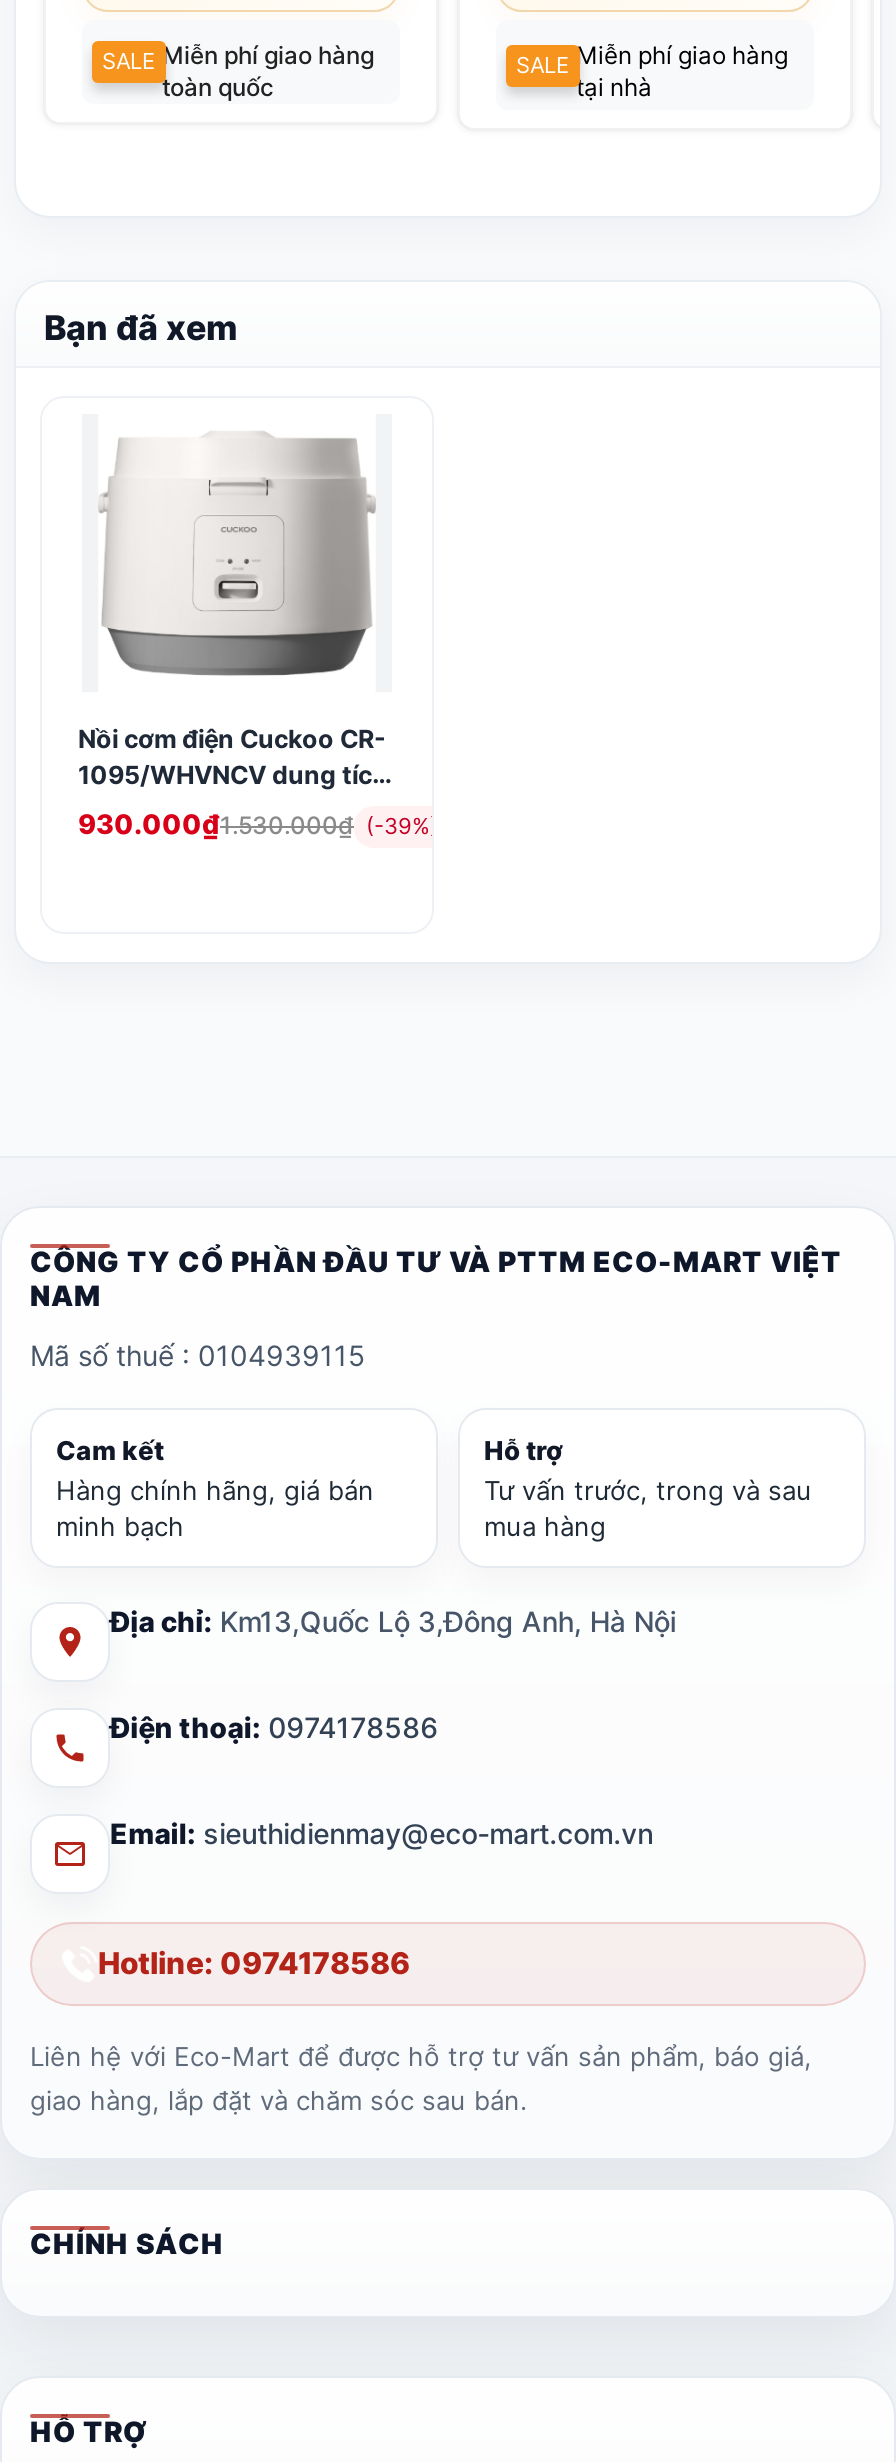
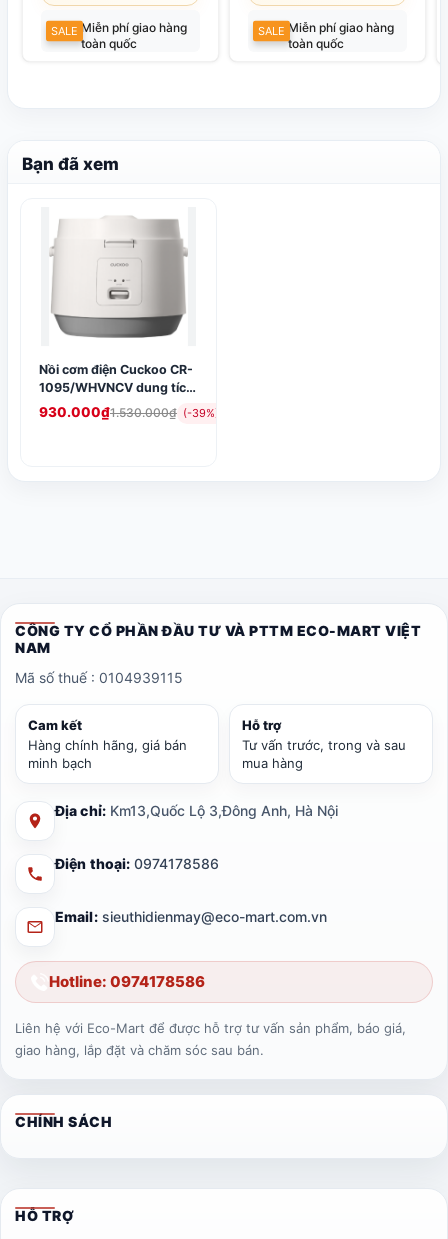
[576,73,652,103] tại nhà -> [288,36,344,51] toàn quốc

